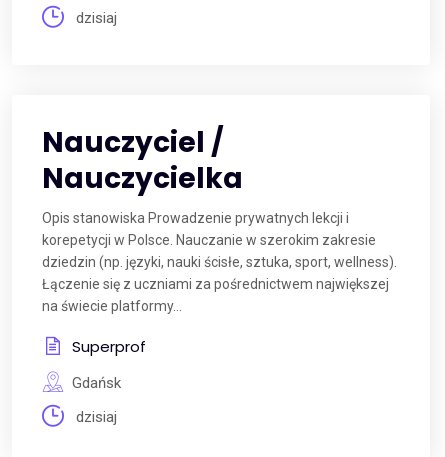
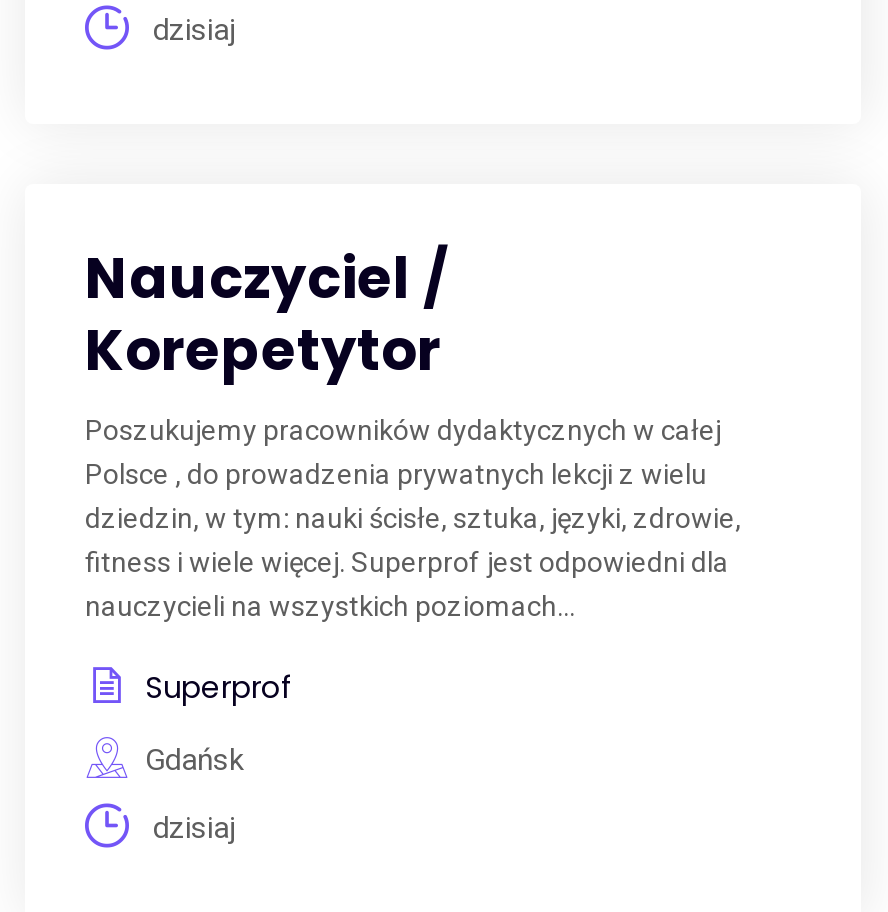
[42,159,397,314] Nauczycielka | Opis stanowiska Prowadzenie prywatnych lekcji i | korepetycji w Polsce. Nauczanie w szerokim zakresie | dziedzin (np. języki, nauki ścisłe, sztuka, sport, wellness). | Łączenie się z uczniami za pośrednictwem największej | na świecie platformy... -> [85,312,741,622] Korepetytor | Poszukujemy pracowników dydaktycznych w całej | Polsce , do prowadzenia prywatnych lekcji z wielu | dziedzin, w tym: nauki ścisłe, sztuka, języki, zdrowie, | fitness i wiele więcej. Superprof jest odpowiedni dla | nauczycieli na wszystkich poziomach...

